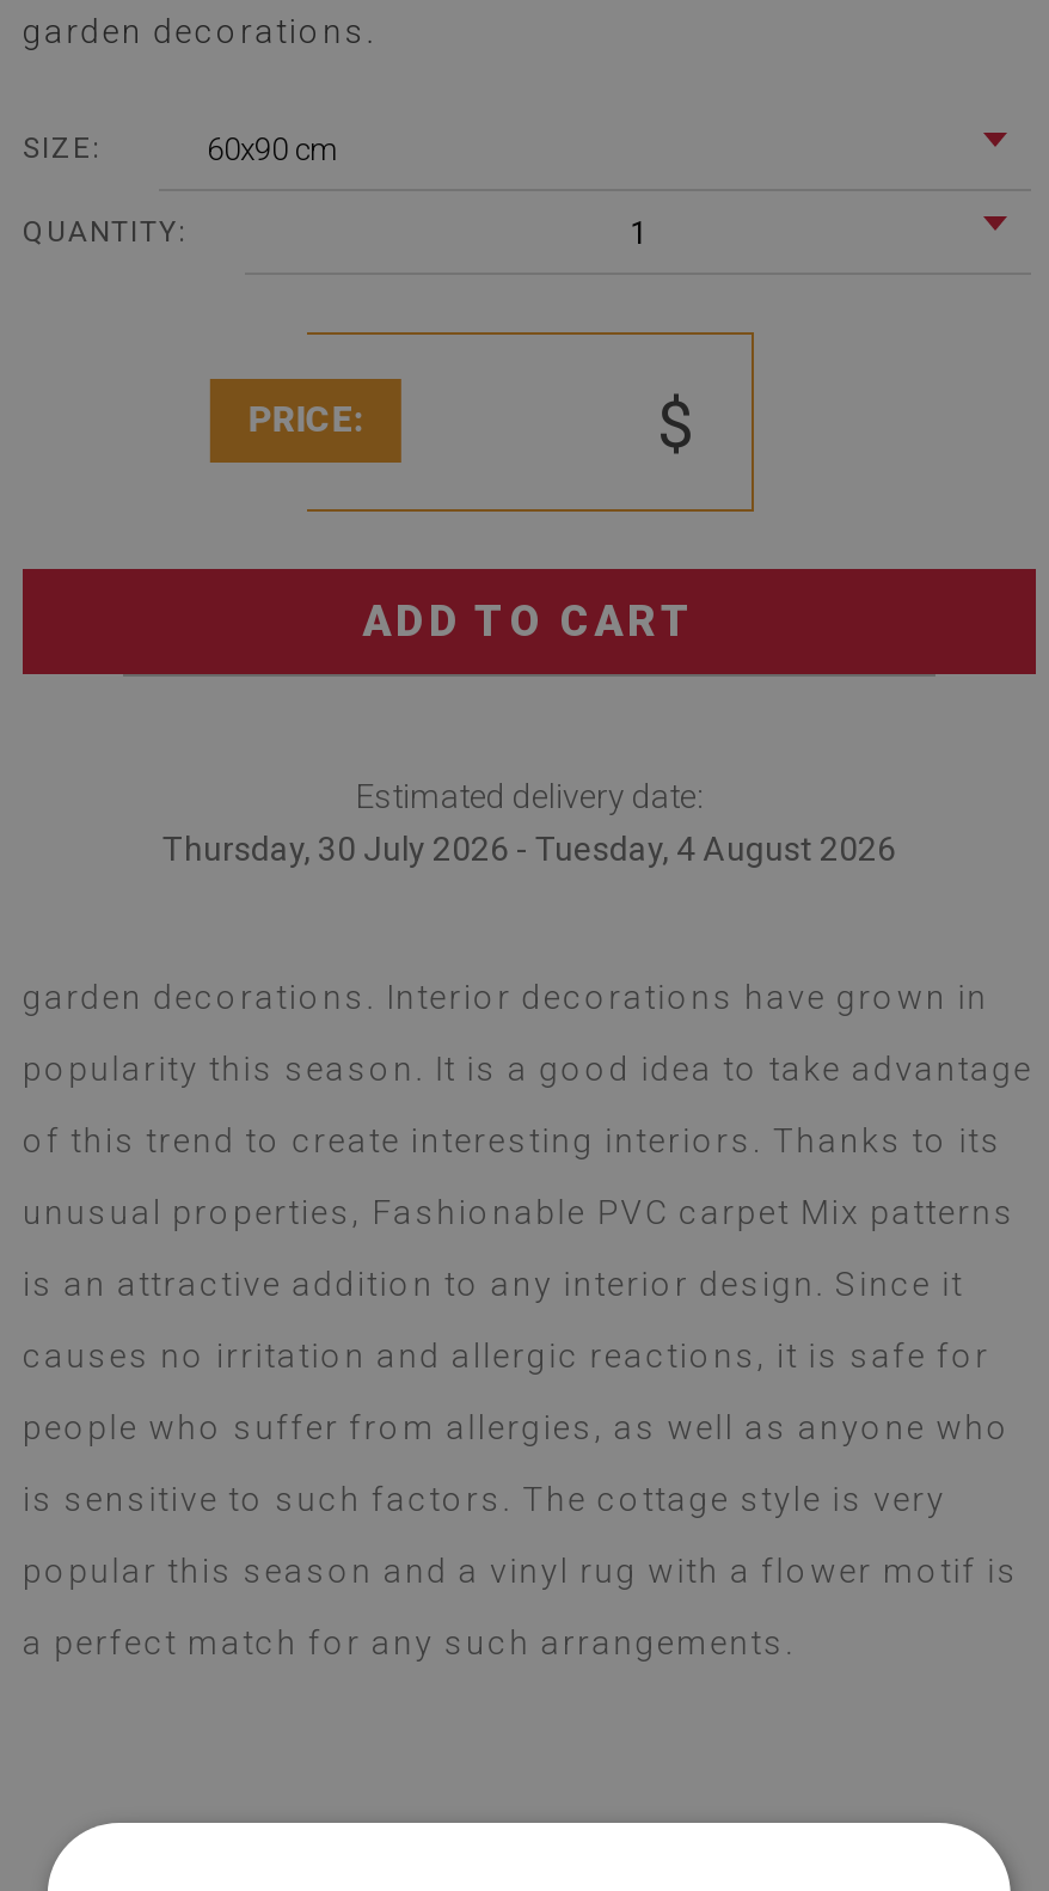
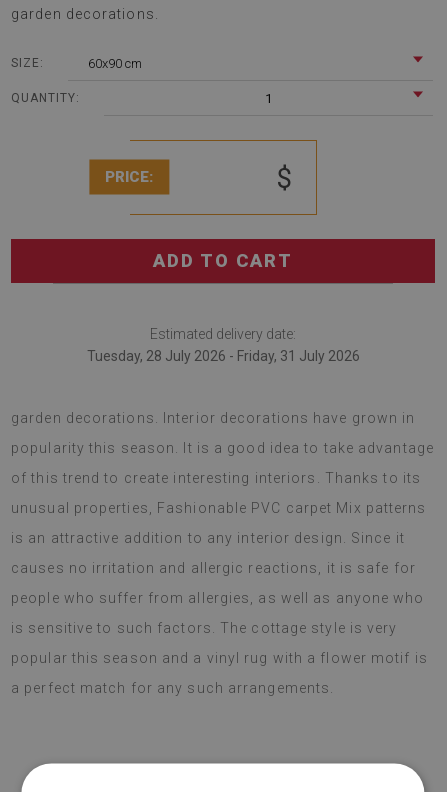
[162,828,896,867] Thursday, 30 July 2026 - Tuesday, 4 August 2026 -> [86,347,359,363] Tuesday, 28 July 2026 - Friday, 31 July 2026

